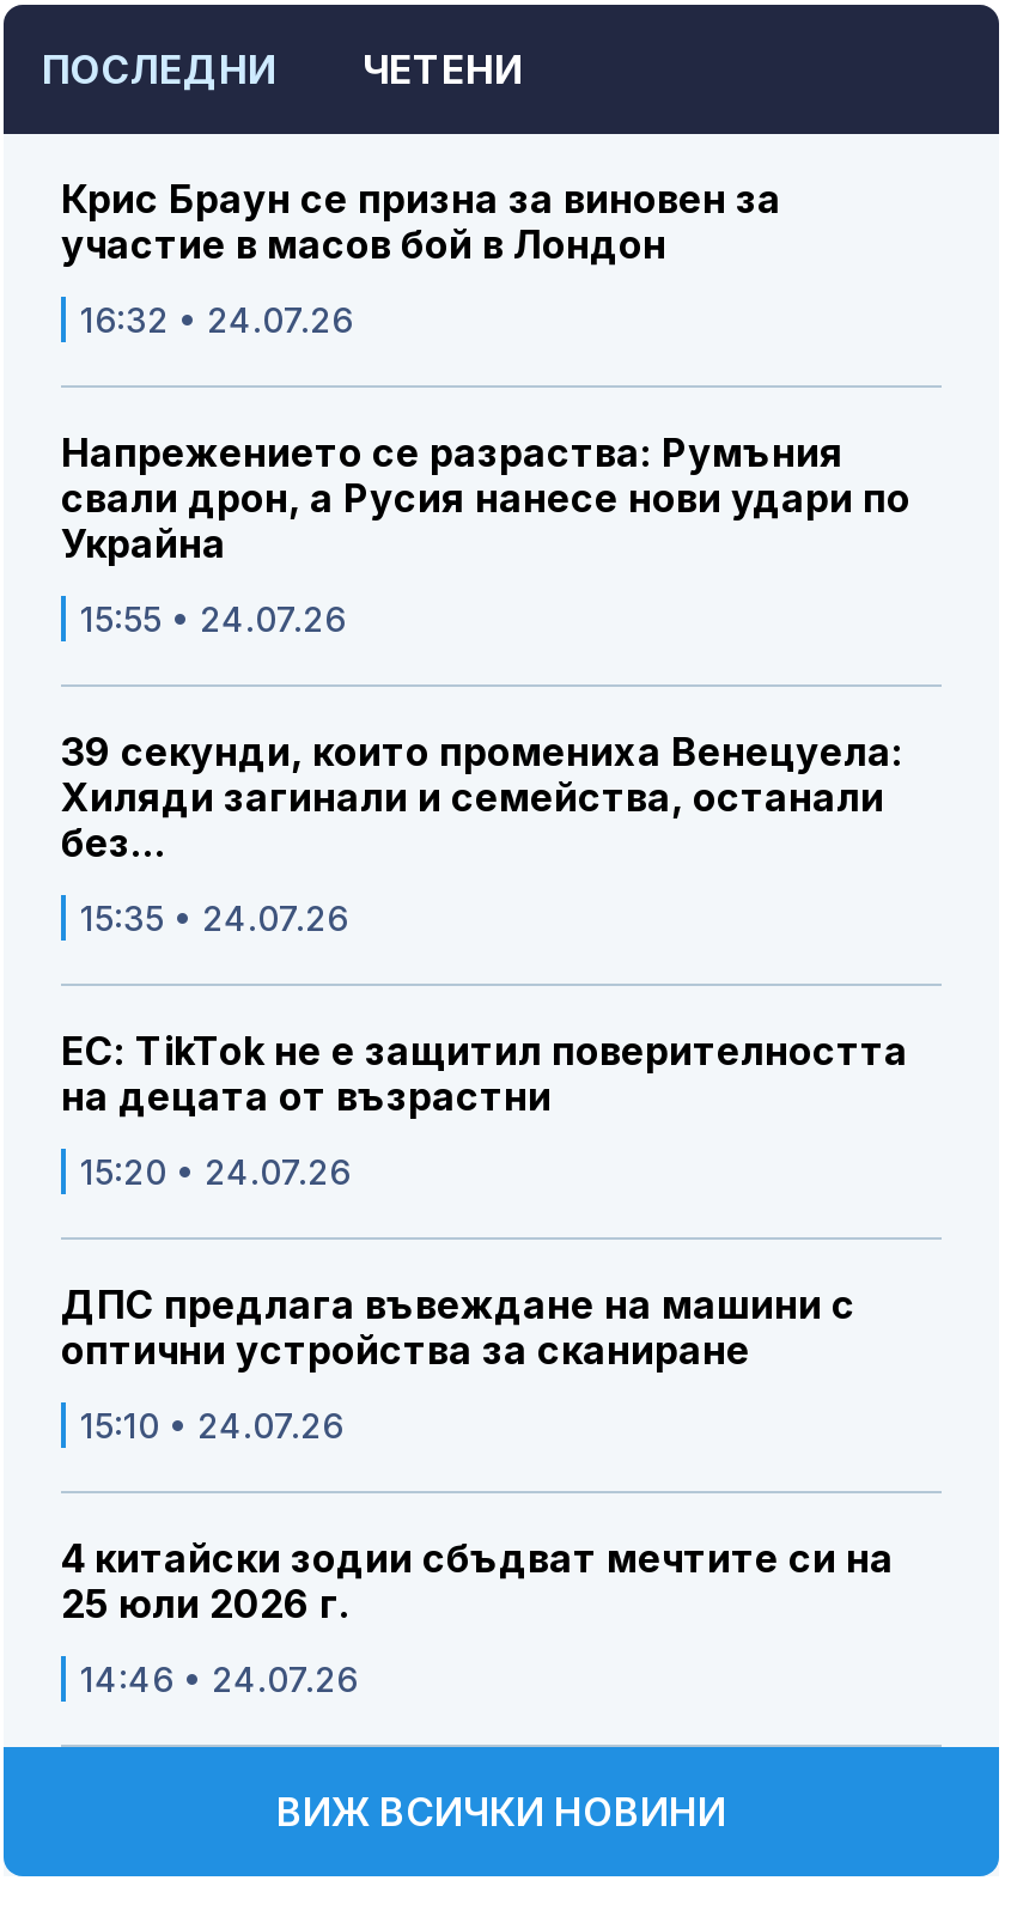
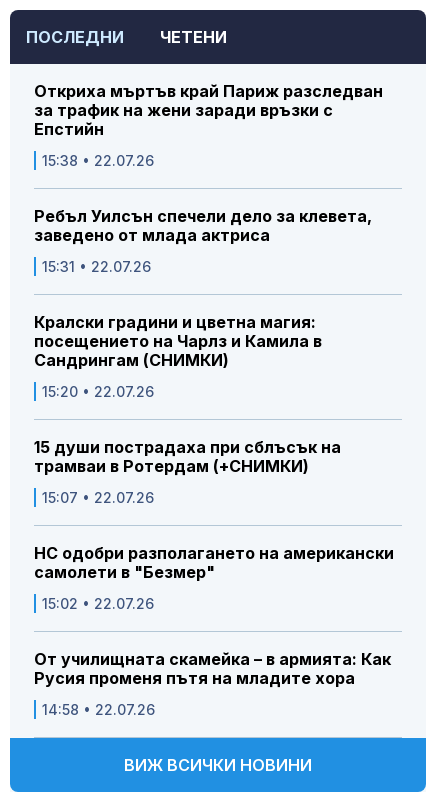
[61,175,781,269] Крис Браун се призна за виновен за | участие в масов бой в Лондон -> [34,81,383,139] Откриха мъртъв край Париж разследван | за трафик на жени заради връзки с | Епстийн
[80,300,353,341] 16:32 • 24.07.26 -> [42,152,154,169] 15:38 • 22.07.26
[61,429,910,568] Напрежението се разраства: Румъния | свали дрон, а Русия нанесе нови удари по | Украйна -> [34,206,372,245] Ребъл Уилсън спечели дело за клевета, | заведено от млада актриса
[80,599,346,640] 15:55 • 24.07.26 -> [42,258,151,275] 15:31 • 22.07.26
[61,728,903,867] 39 секунди, които промениха Венецуела: | Хиляди загинали и семейства, останали | без... -> [34,312,322,370] Кралски градини и цветна магия: | посещението на Чарлз и Камила в | Сандрингам (СНИМКИ)
[80,898,348,939] 15:35 • 24.07.26 -> [42,383,154,400] 15:20 • 22.07.26
[61,1027,908,1121] ЕС: TikTok не е защитил поверителността | на децата от възрастни -> [34,437,341,476] 15 души пострадаха при сблъсък на | трамваи в Ротердам (+СНИМКИ)
[80,1152,351,1193] 15:20 • 24.07.26 -> [42,489,154,506] 15:07 • 22.07.26
[61,1281,855,1374] ДПС предлага въвеждане на машини с | оптични устройства за сканиране -> [34,543,394,582] НС одобри разполагането на американски | самолети в "Безмер"
[80,1406,343,1446] 15:10 • 24.07.26 -> [42,595,154,612] 15:02 • 22.07.26
[61,1535,894,1628] 4 китайски зодии сбъдват мечтите си на | 25 юли 2026 г. -> [34,649,391,688] От училищната скамейка – в армията: Как | Русия променя пътя на младите хора
[80,1659,358,1700] 14:46 • 24.07.26 -> [42,701,155,718] 14:58 • 22.07.26

